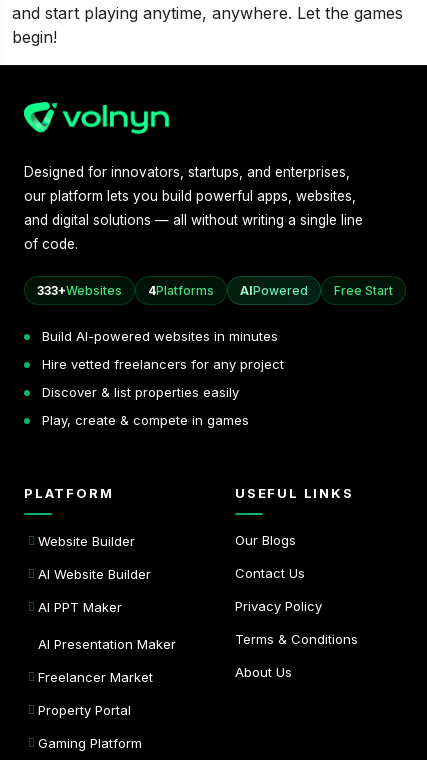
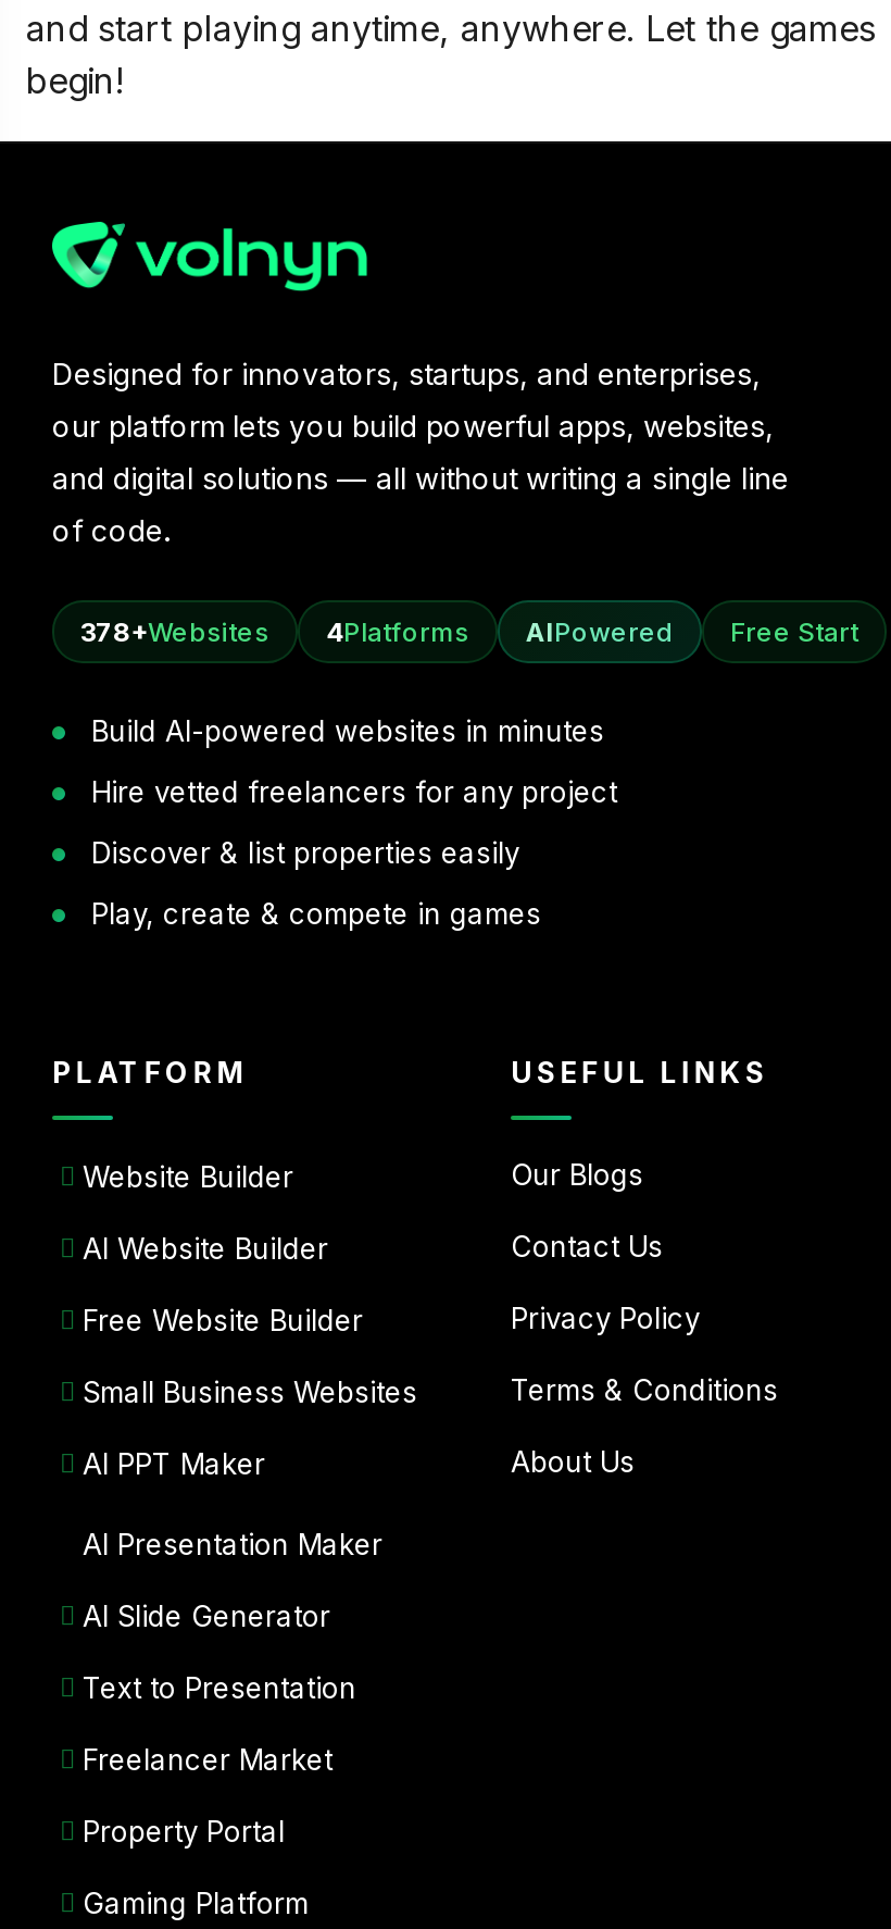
[37,282,393,297] 333+Websites 4Platforms AIPowered Free Start -> [80,614,858,647] 378+Websites 4Platforms AIPowered Free Start
none -> [83,1302,417,1408] Free Website Builder | Small Business Websites
none -> [83,1597,356,1704] AI Slide Generator | Text to Presentation

